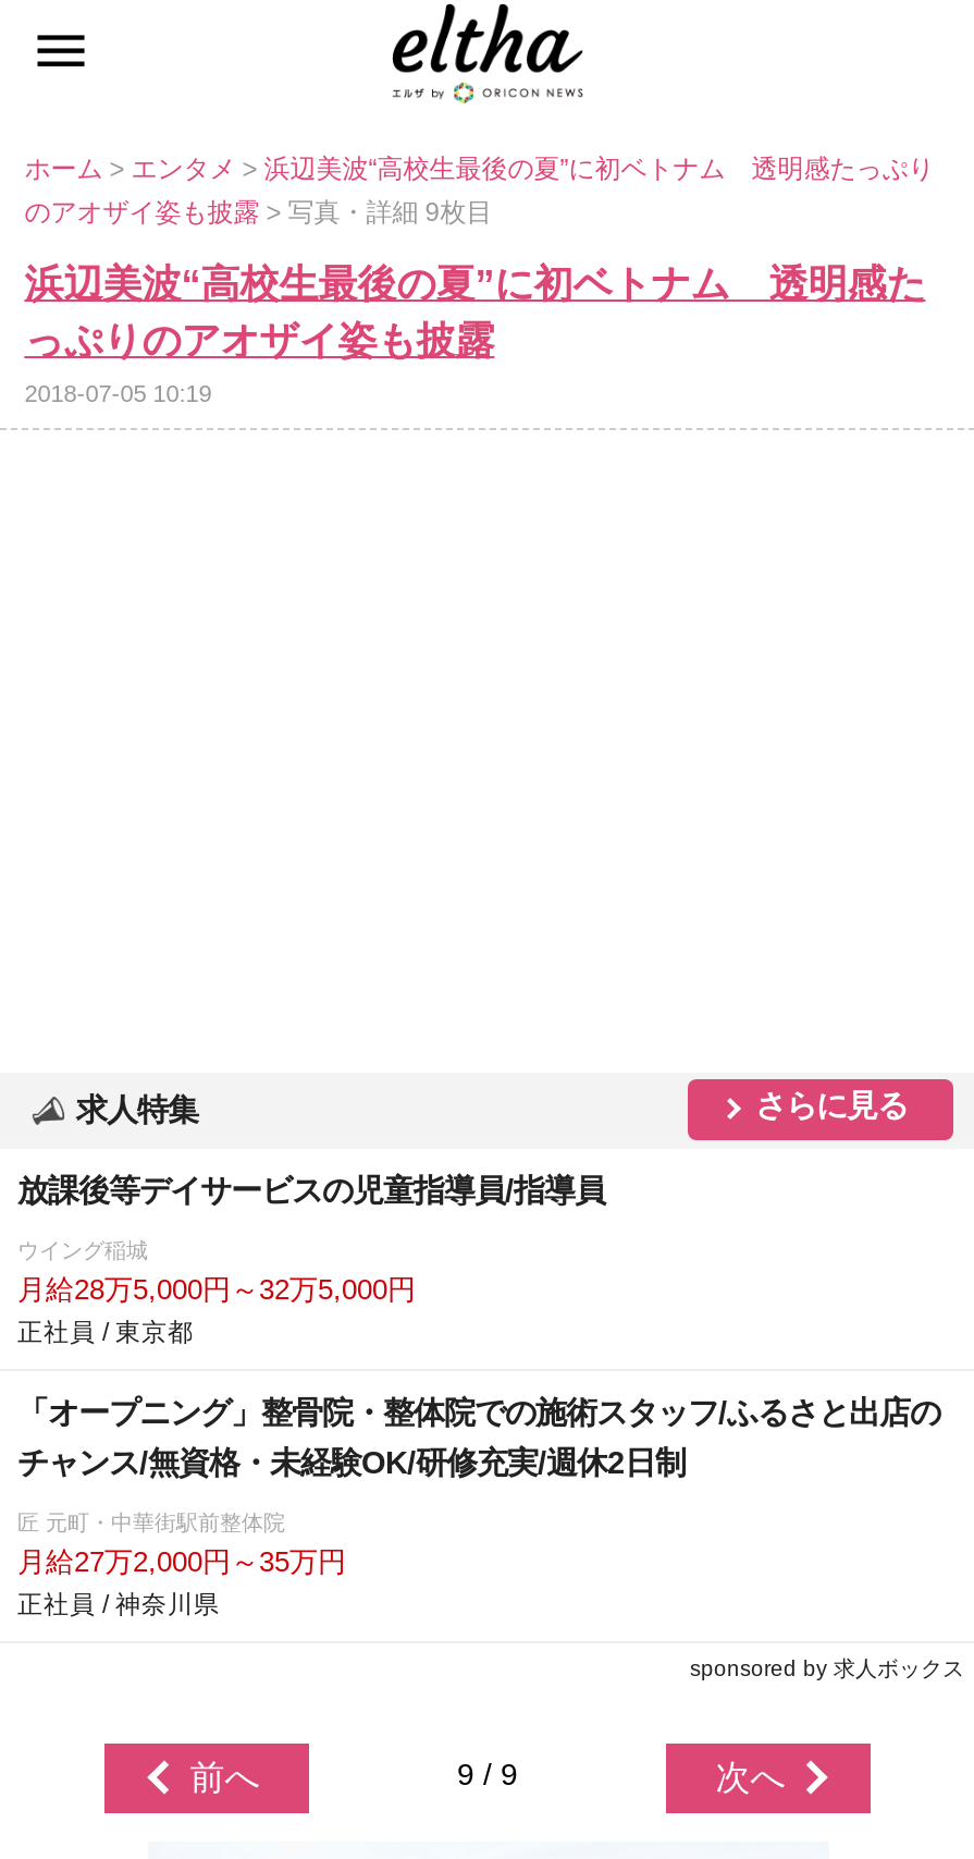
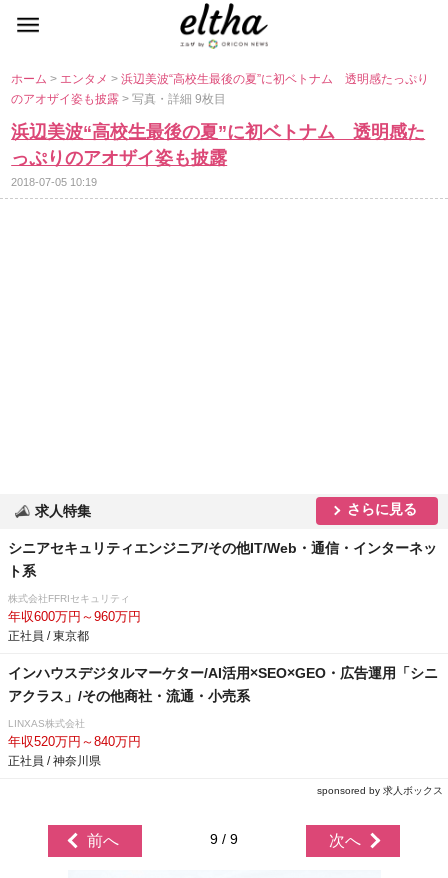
[17,1173,605,1208] 放課後等デイサービスの児童指導員/指導員 -> [8,540,437,579] シニアセキュリティエンジニア/その他IT/Web・通信・インターネッ | ト系
[17,1238,416,1306] ウイング稲城 | 月給28万5,000円～32万5,000円 -> [8,593,141,624] 株式会社FFRIセキュリティ | 年収600万円～960万円
[17,1395,940,1480] 「オープニング」整骨院・整体院での施術スタッフ/ふるさと出店の | チャンス/無資格・未経験OK/研修充実/週休2日制 -> [8,665,438,704] インハウスデジタルマーケター/AI活用×SEO×GEO・広告運用「シニ | アクラス」/その他商社・流通・小売系
[17,1511,346,1578] 匠 元町・中華街駅前整体院 | 月給27万2,000円～35万円 -> [8,718,141,749] LINXAS株式会社 | 年収520万円～840万円

